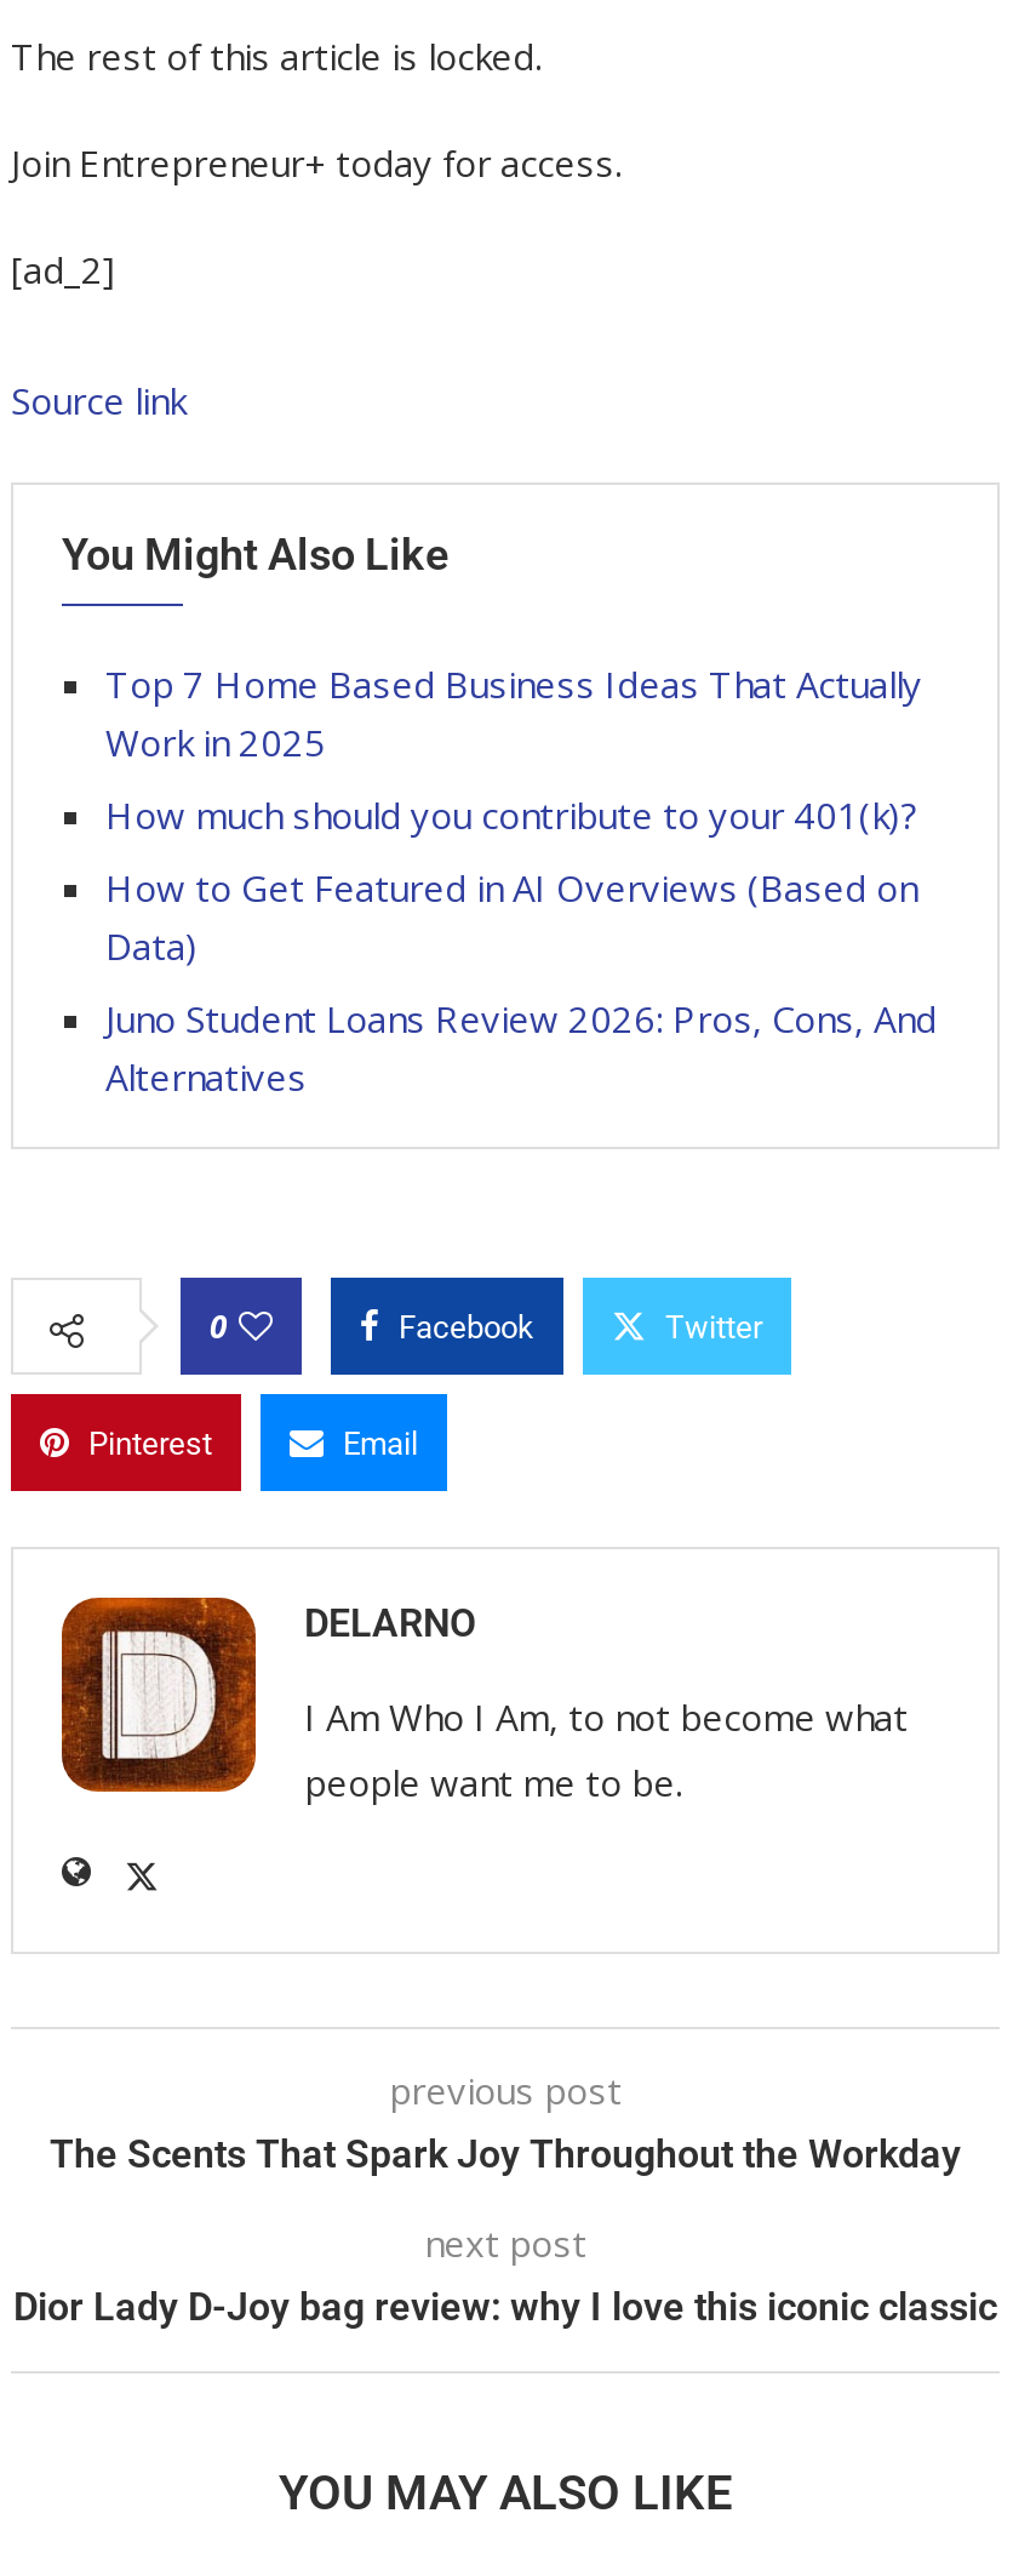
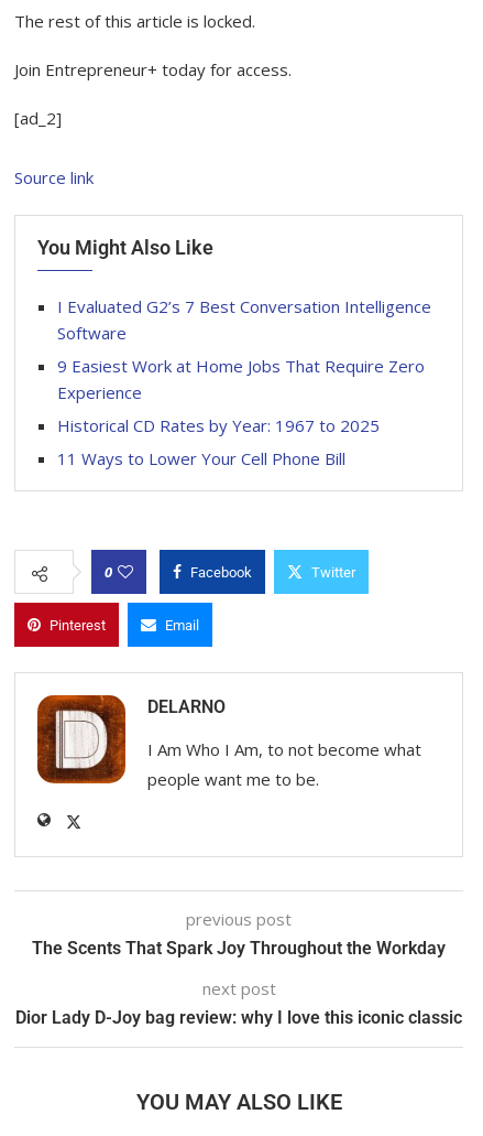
[105,659,922,766] Top 7 Home Based Business Ideas That Actually | Work in 2025 -> [57,295,431,344] I Evaluated G2’s 7 Best Conversation Intelligence | Software
[105,790,917,839] How much should you contribute to your 401(k)? -> [57,355,425,403] 9 Easiest Work at Home Jobs That Require Zero | Experience
[105,863,917,970] How to Get Featured in AI Overviews (Based on | Data) -> [57,414,380,436] Historical CD Rates by Year: 1967 to 2025
[105,994,937,1101] Juno Student Loans Review 2026: Pros, Cons, And | Alternatives -> [57,447,345,469] 11 Ways to Lower Your Cell Phone Bill

